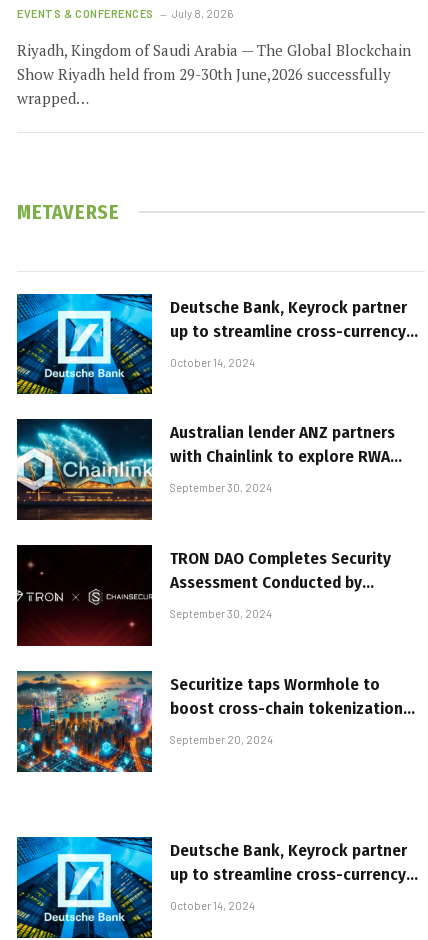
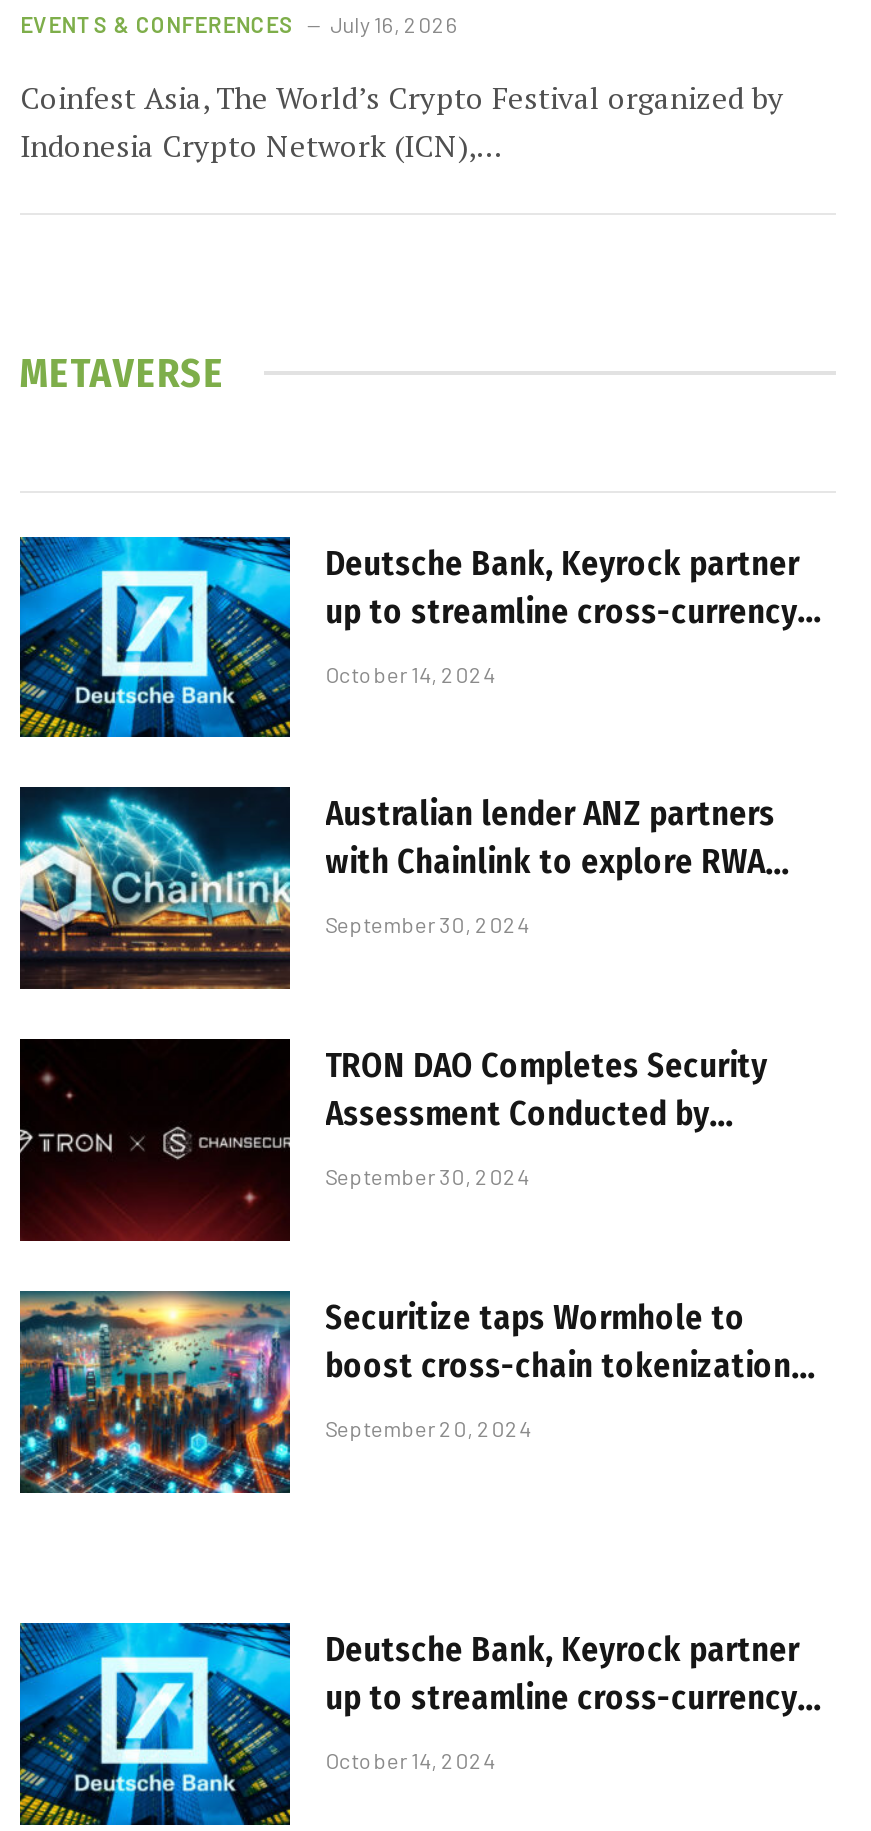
[17,6,411,107] July 8, 2026 | Riyadh, Kingdom of Saudi Arabia — The Global Blockchain | Show Riyadh held from 29-30th June,2026 successfully | wrapped… -> [20,10,784,164] July 16, 2026 | Coinfest Asia, The World’s Crypto Festival organized by | Indonesia Crypto Network (ICN),…

